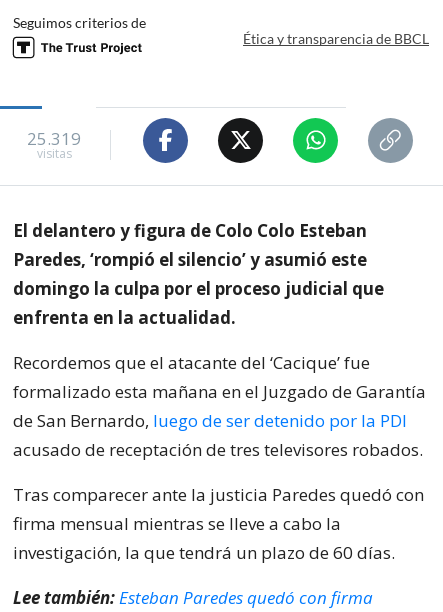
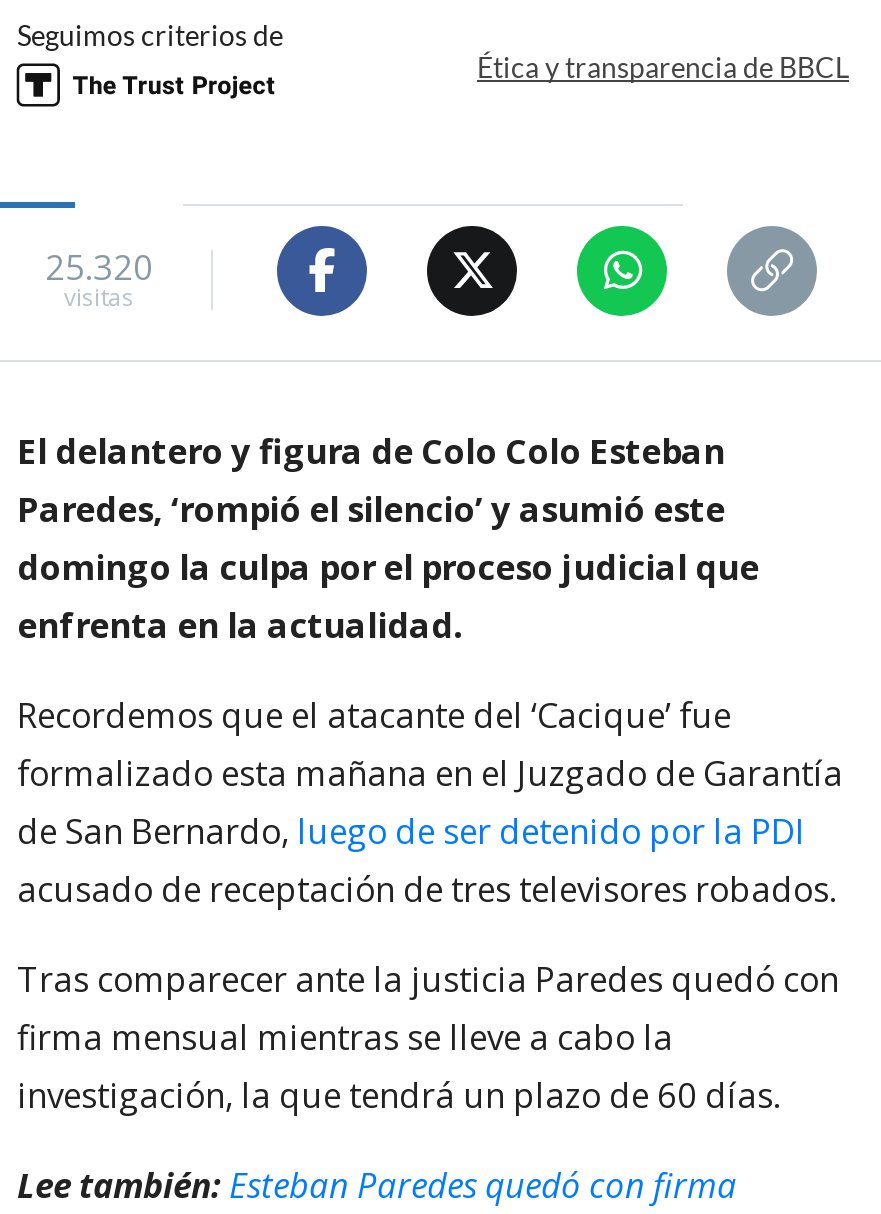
[27,127,81,150] 25.319 -> [45,245,153,291] 25.320

